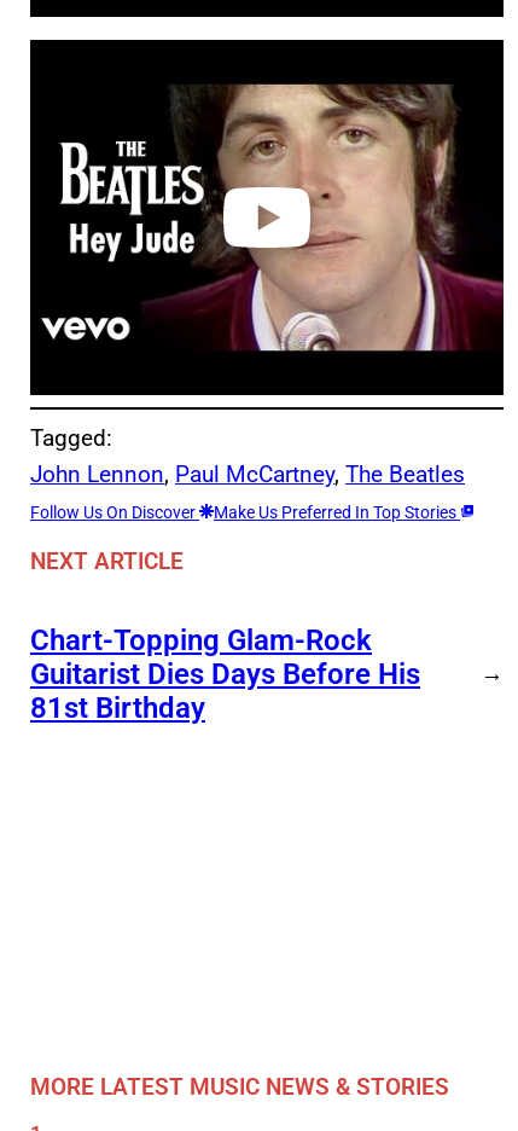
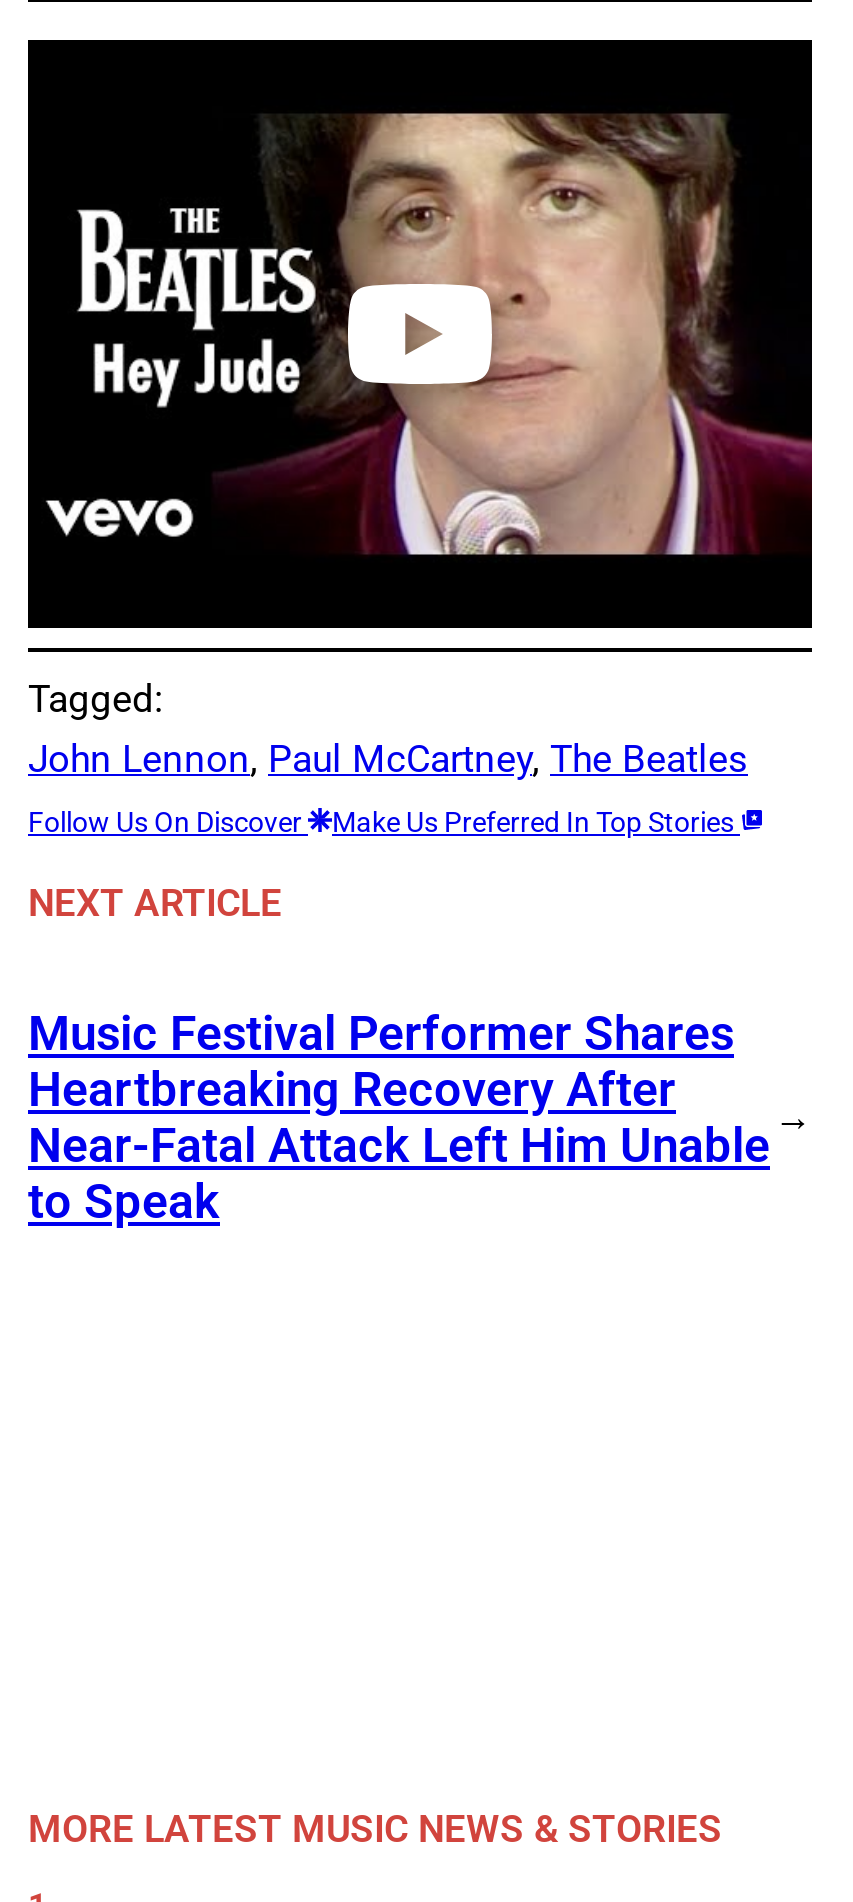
[30,623,420,725] Chart-Topping Glam-Rock | Guitarist Dies Days Before His | 81st Birthday -> [28,1005,770,1229] Music Festival Performer Shares | Heartbreaking Recovery After | Near-Fatal Attack Left Him Unable | to Speak

